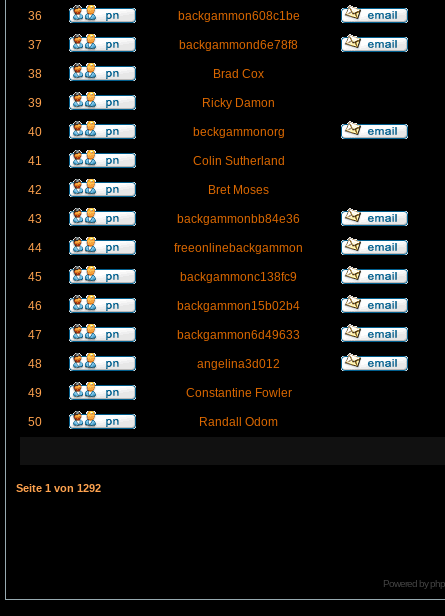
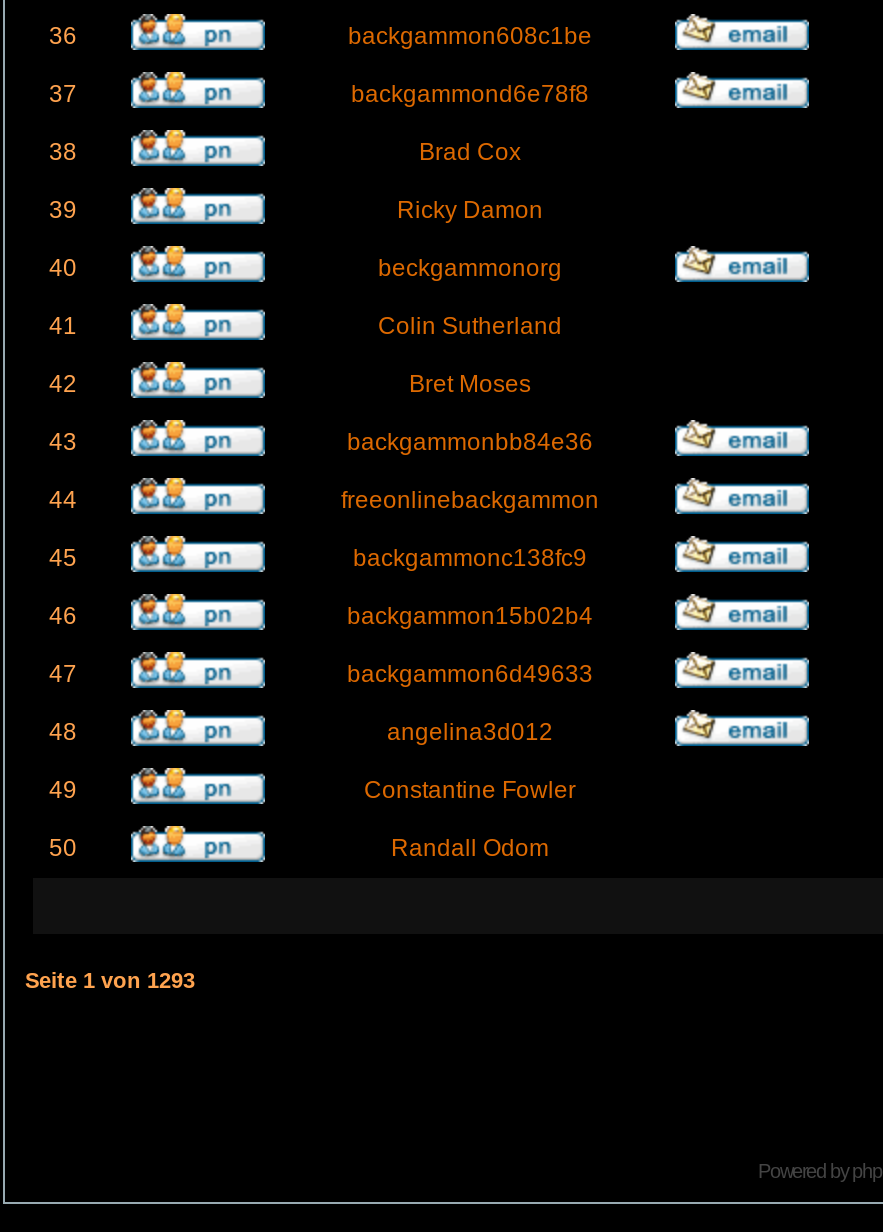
[16,482,101,494] Seite 1 von 1292 -> [25,968,195,992] Seite 1 von 1293

